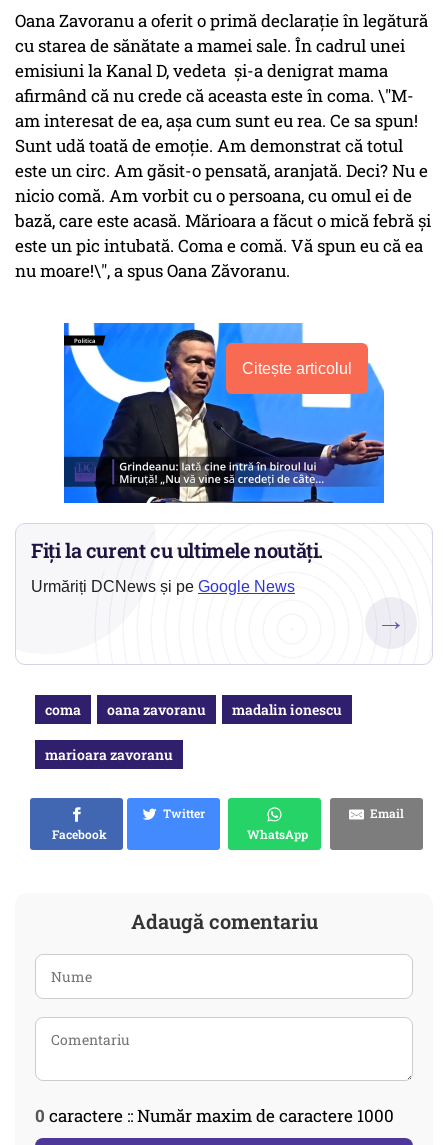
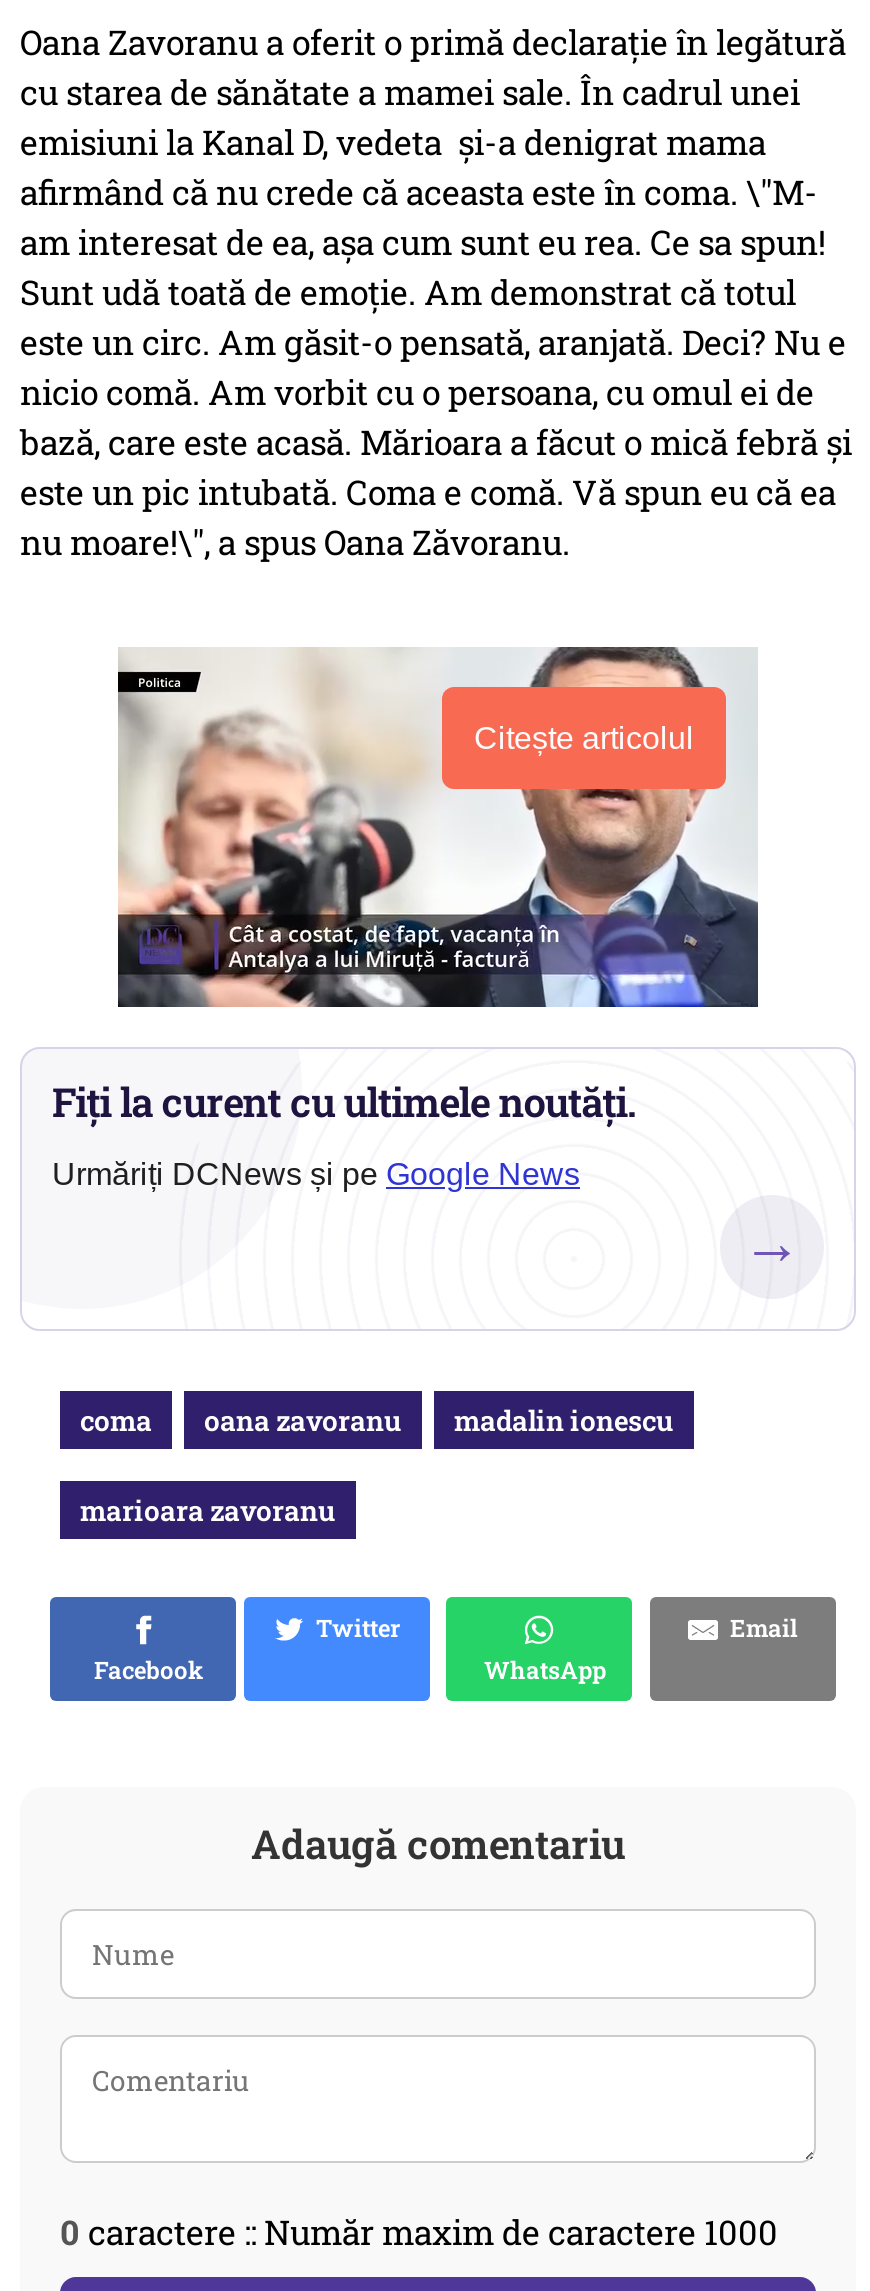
[63,322,385,504] [image] -> [116,645,760,1009] [image]

